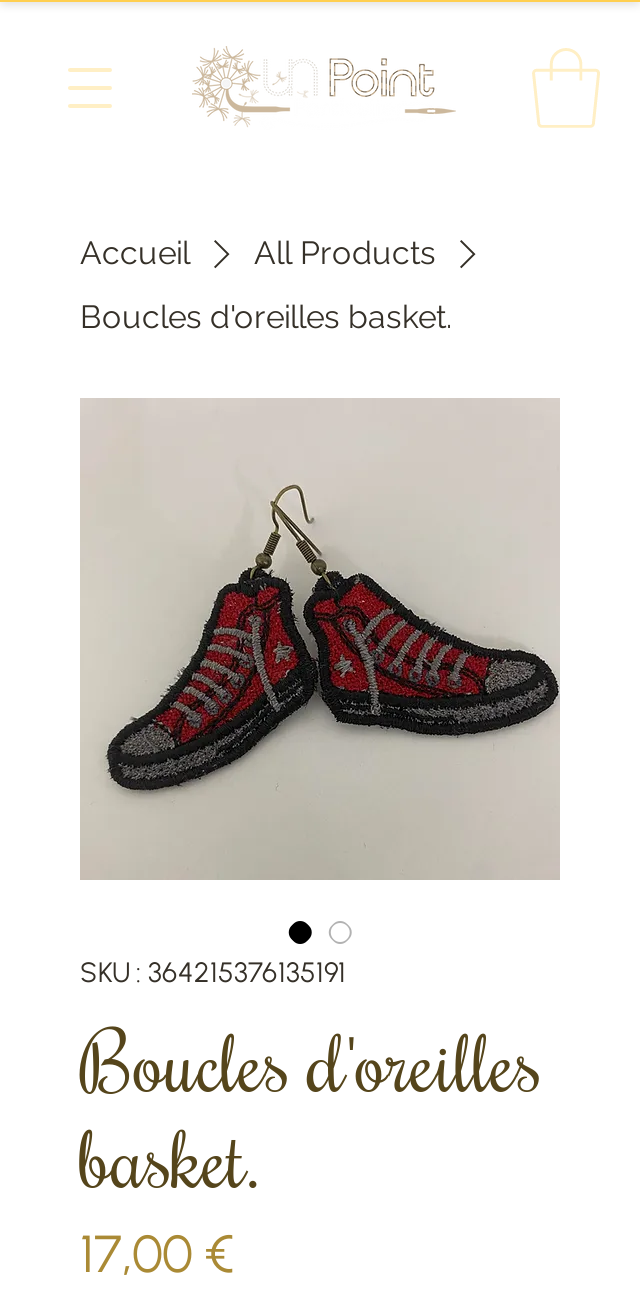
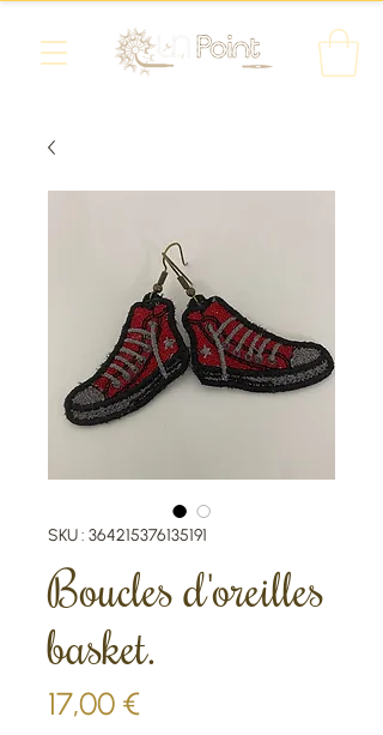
[80,235,452,337] Accueil | All Products | Boucles d'oreilles basket. -> none

